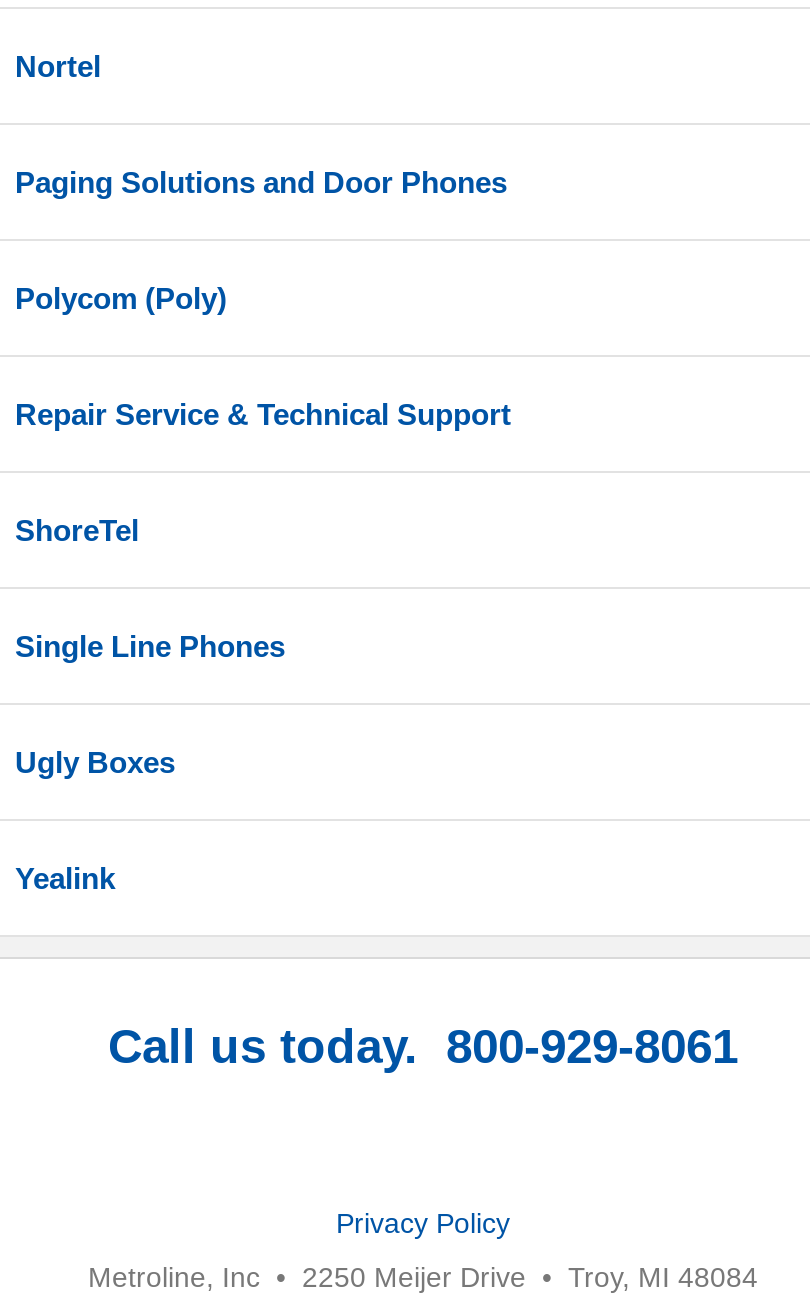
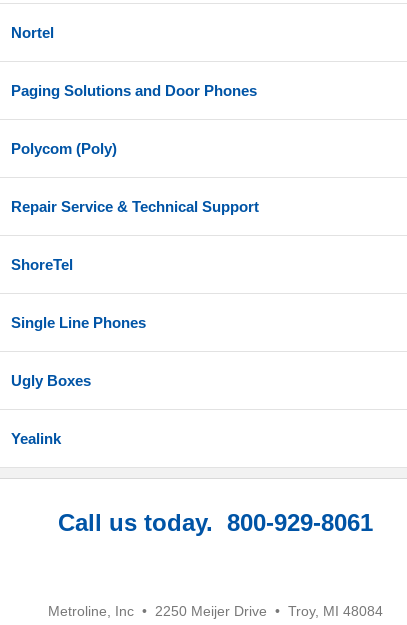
[336,1207,510,1239] Privacy Policy -> none

